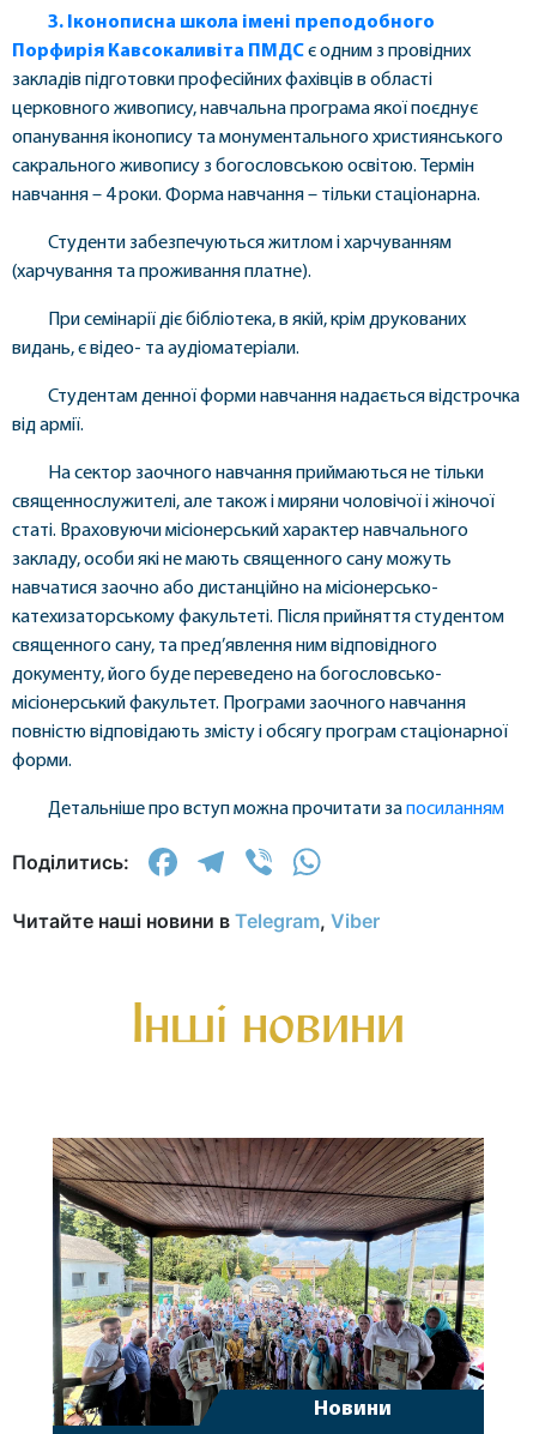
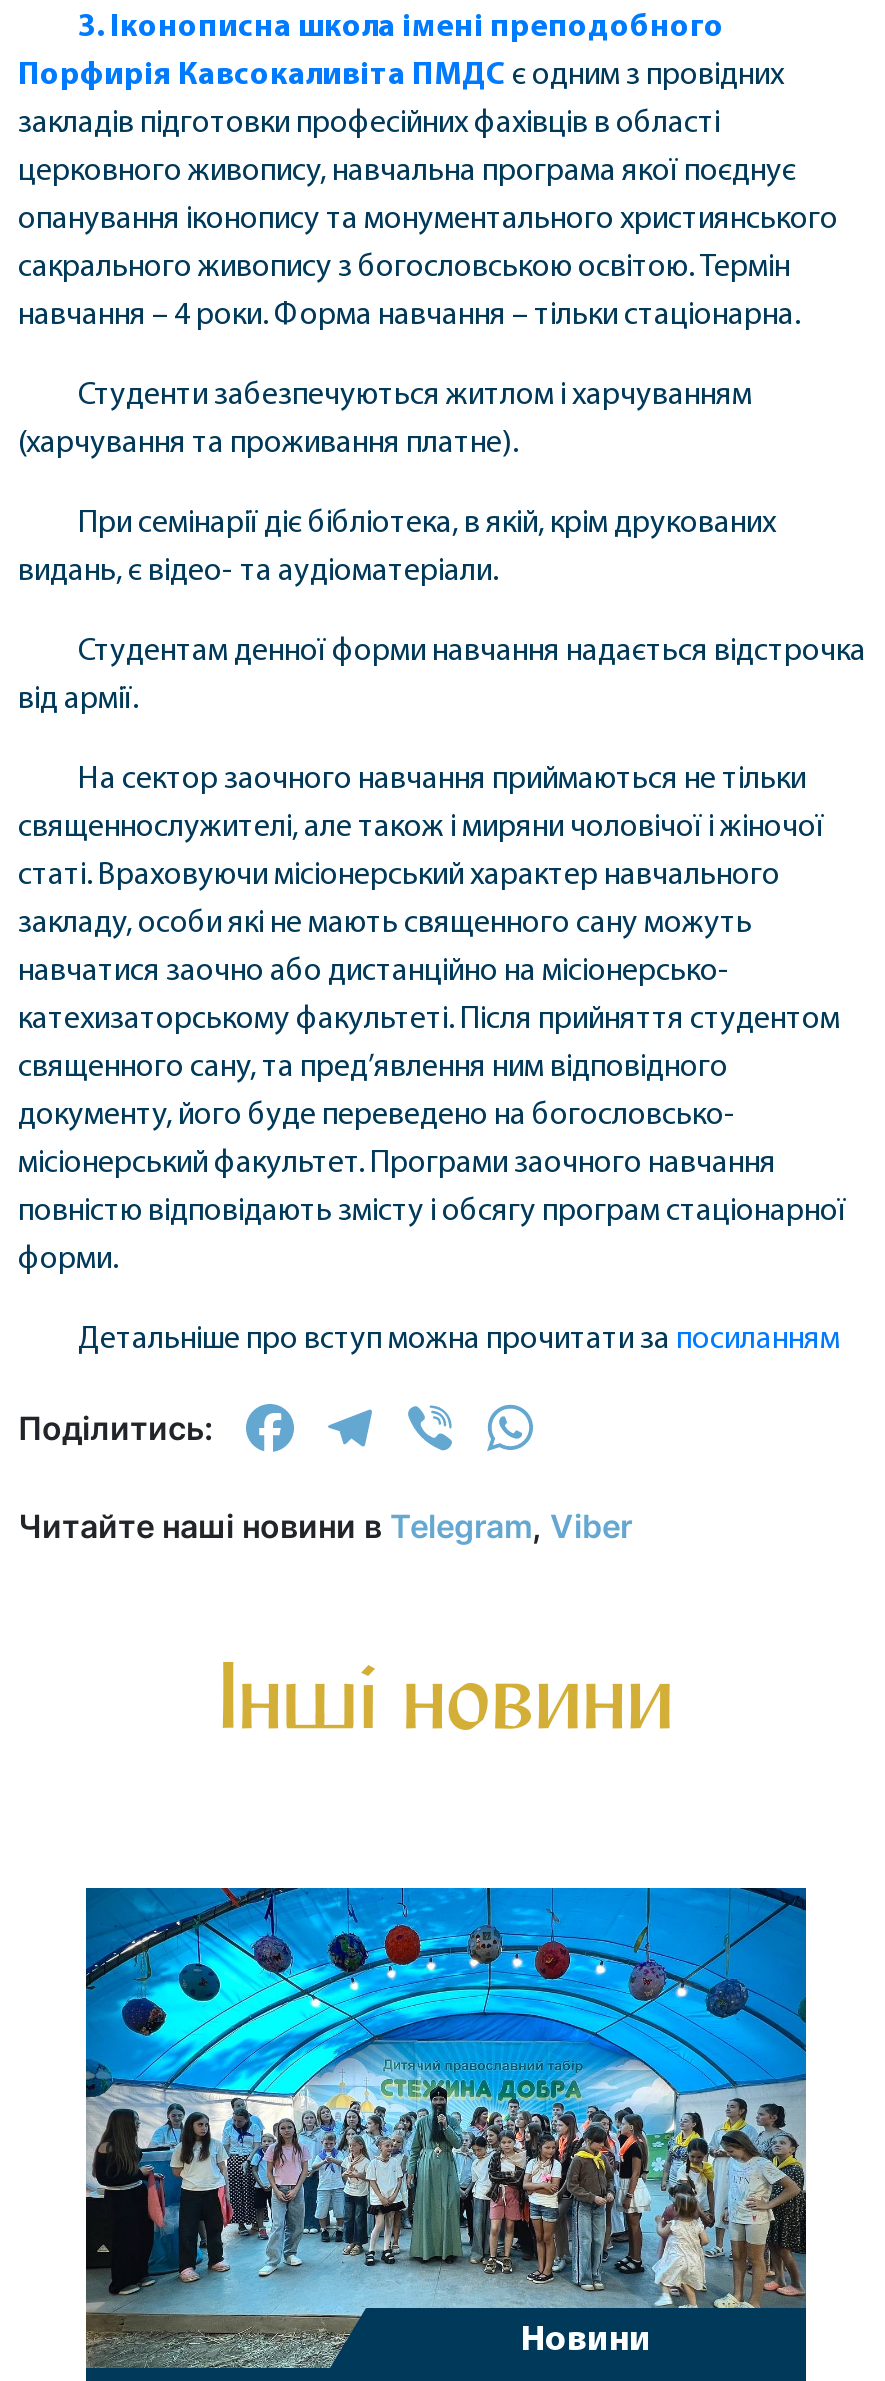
[52,1137,485,1427] [image] -> [84,1886,808,2370] [image]

